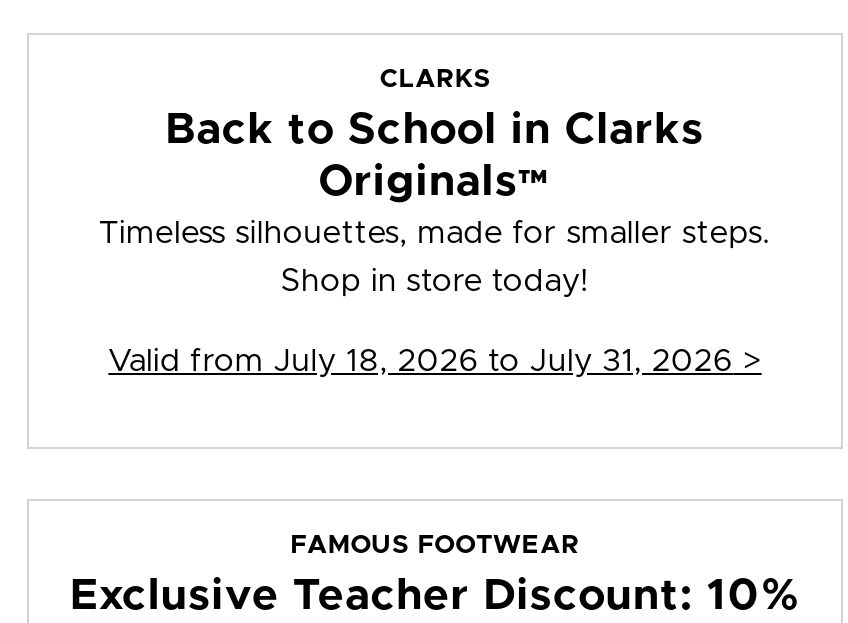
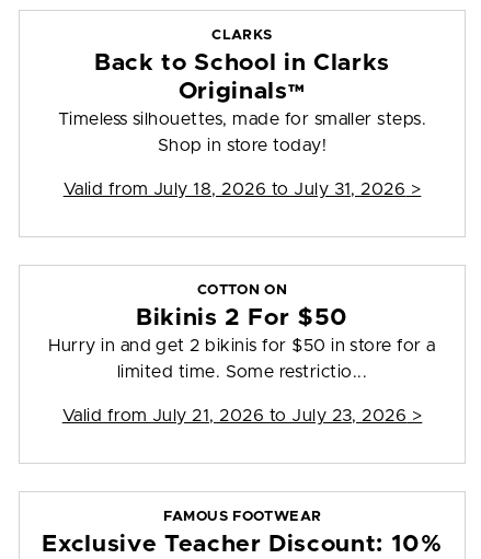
none -> [48,284,436,425] COTTON ON | Bikinis 2 For $50 | Hurry in and get 2 bikinis for $50 in store for a | limited time. Some restrictio... | Valid from July 21, 2026 to July 23, 2026 >

